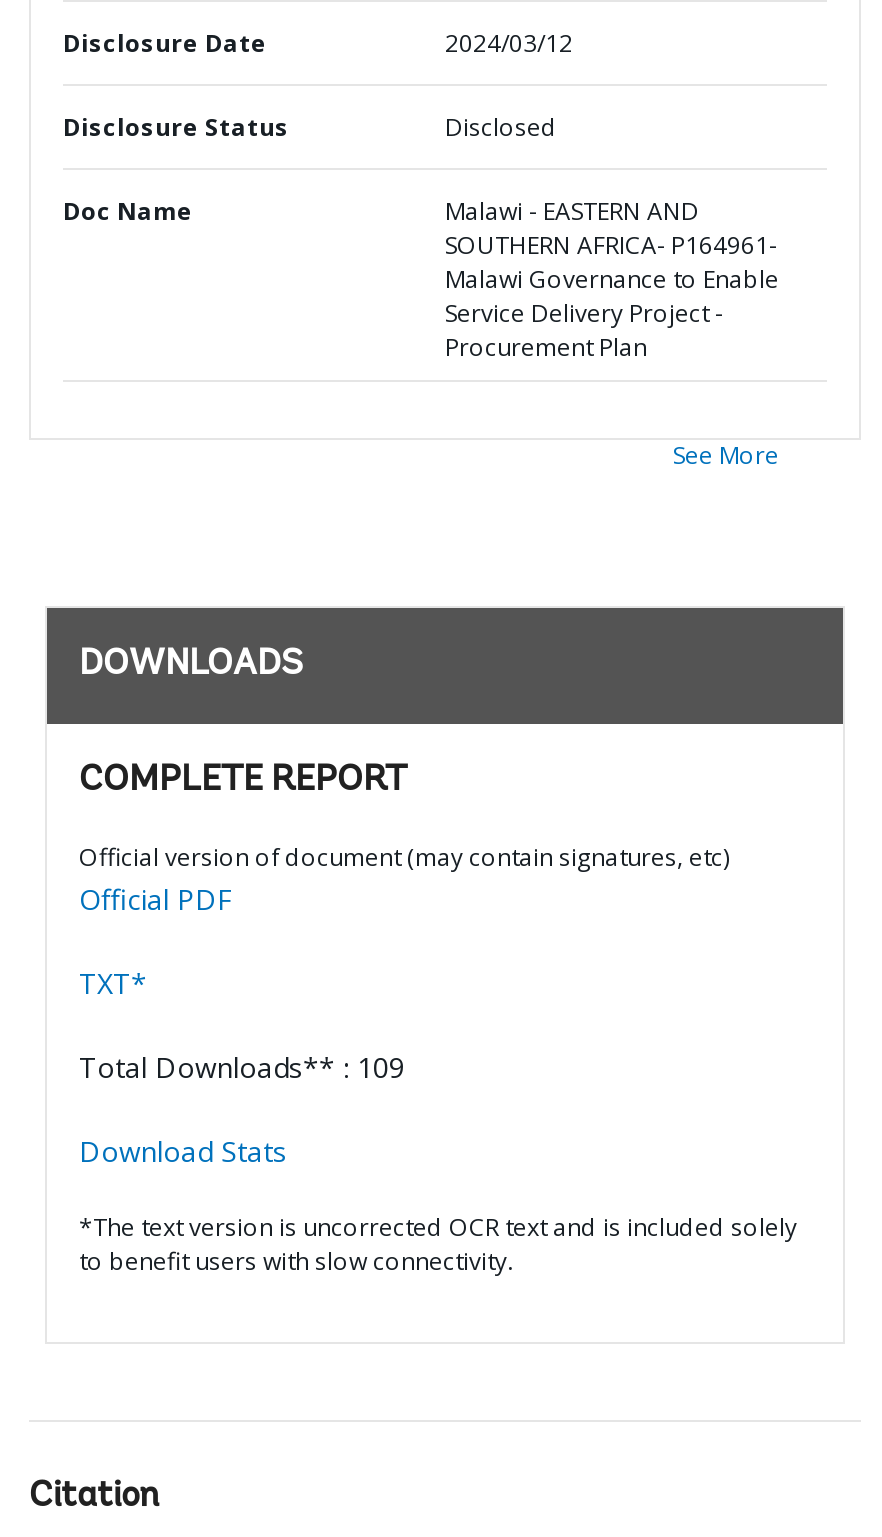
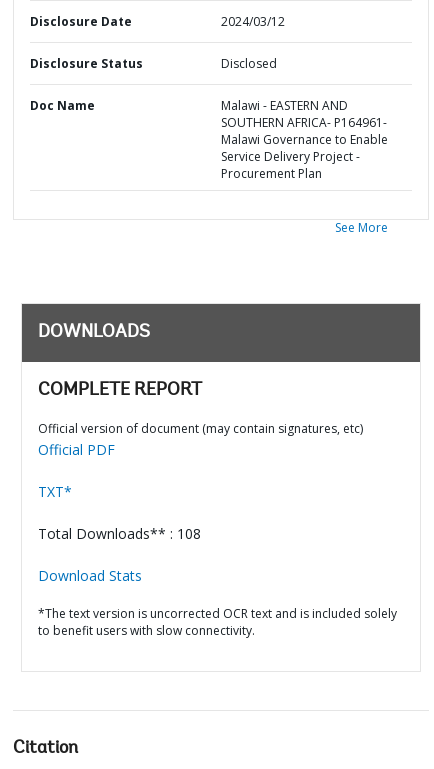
[79,1048,405,1086] Total Downloads** : 109 -> [38,524,201,543] Total Downloads** : 108

